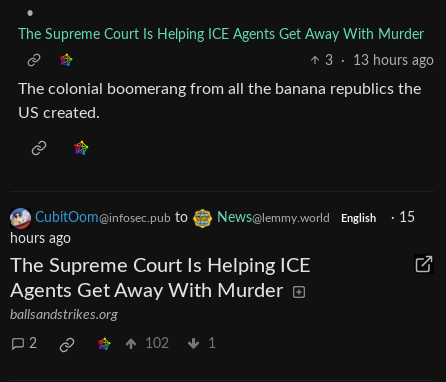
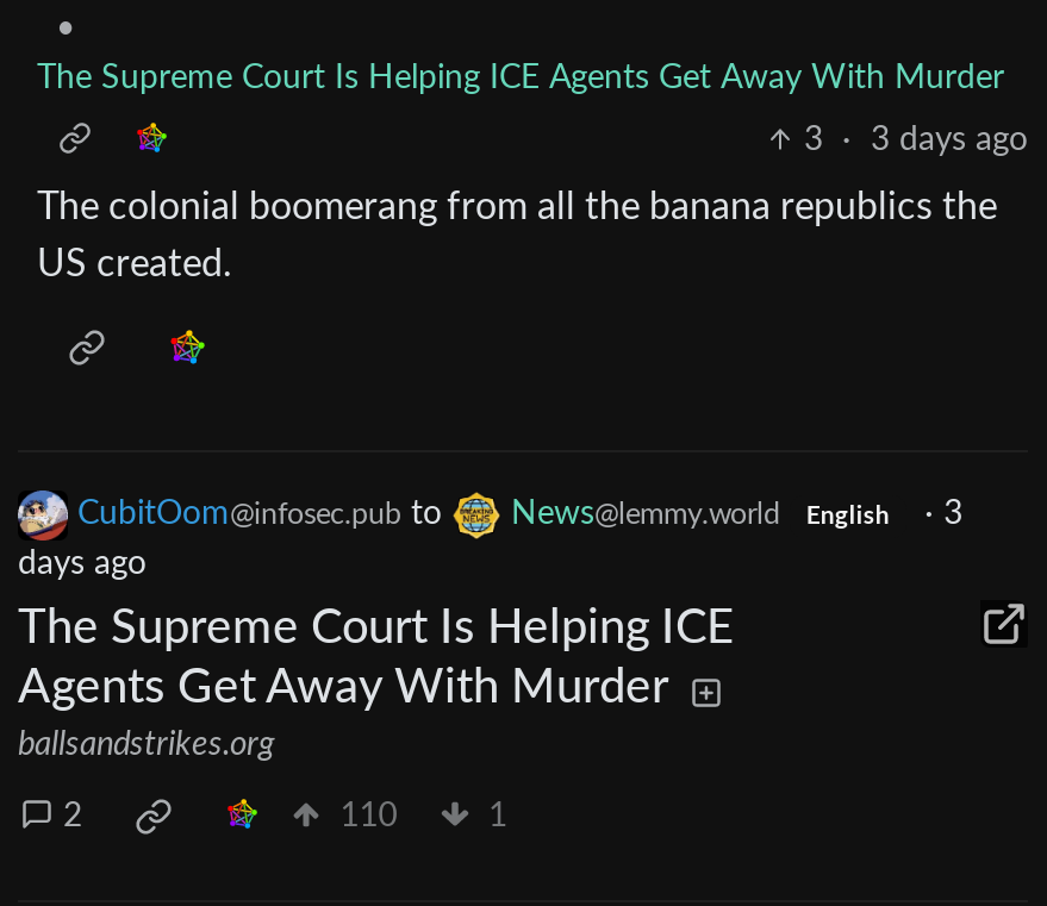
[325,54,434,68] 3 · 13 hours ago -> [804,124,1028,157] 3 · 3 days ago
[35,211,415,225] CubitOom@infosec.pub to News@lemmy.world English · 15 -> [77,498,963,531] CubitOom@infosec.pub to News@lemmy.world English · 3
[10,232,71,246] hours ago -> [18,548,147,581] days ago
[145,337,169,351] 102 -> [340,799,397,832] 110

